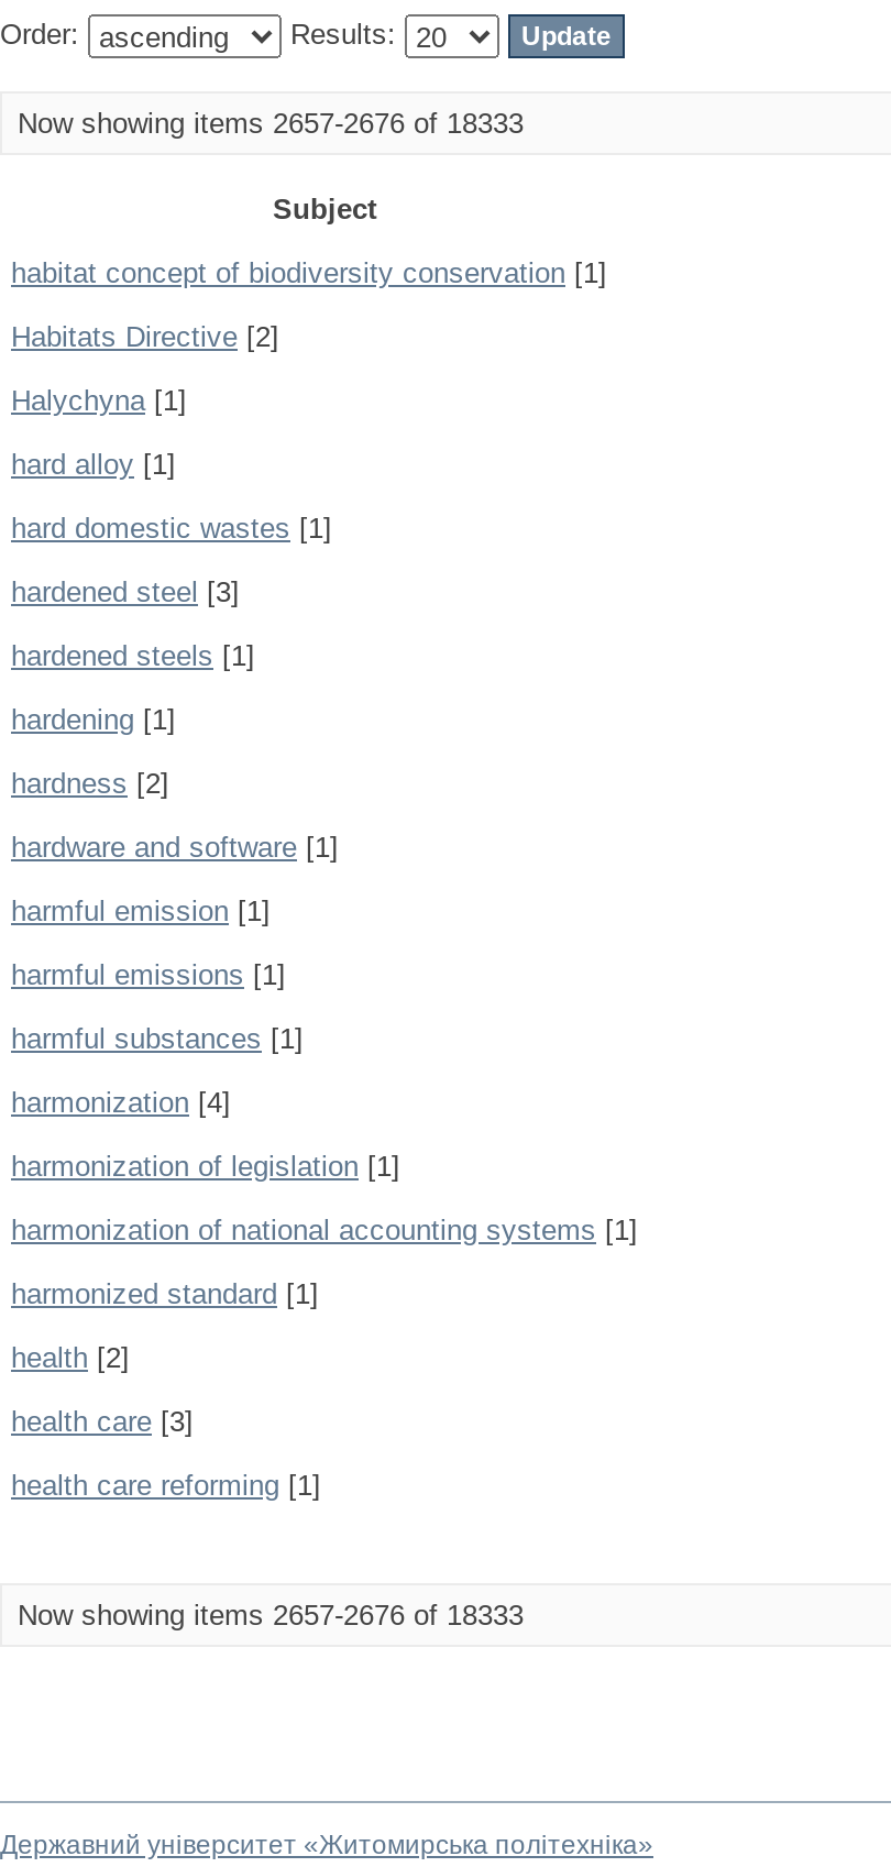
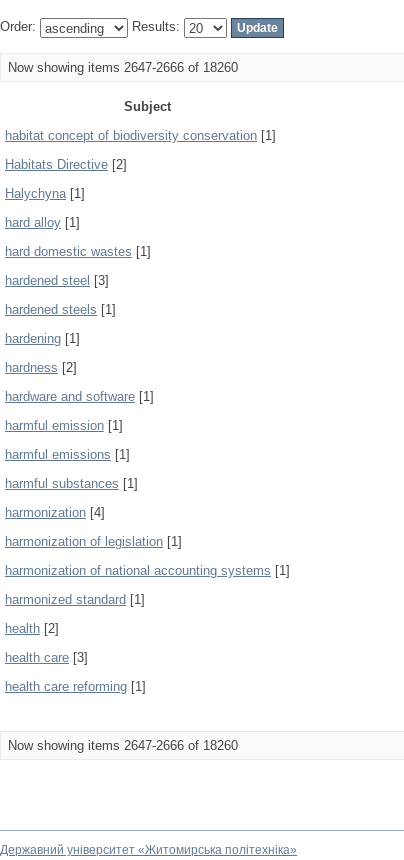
[18,107,524,140] Now showing items 2657-2676 of 18333 -> [8,60,238,75] Now showing items 2647-2666 of 18260
[18,1599,524,1632] Now showing items 2657-2676 of 18333 -> [8,738,238,753] Now showing items 2647-2666 of 18260

